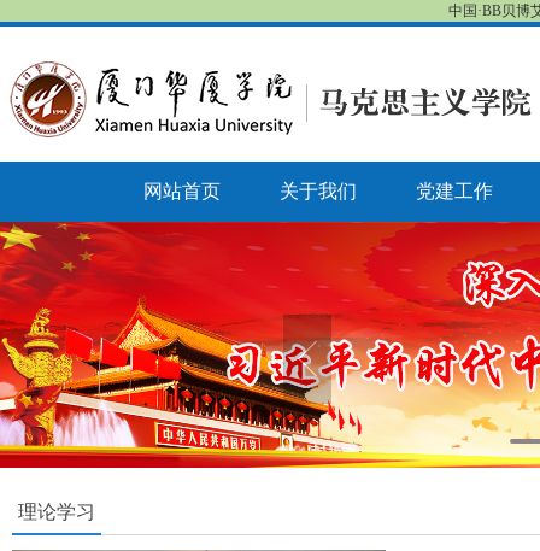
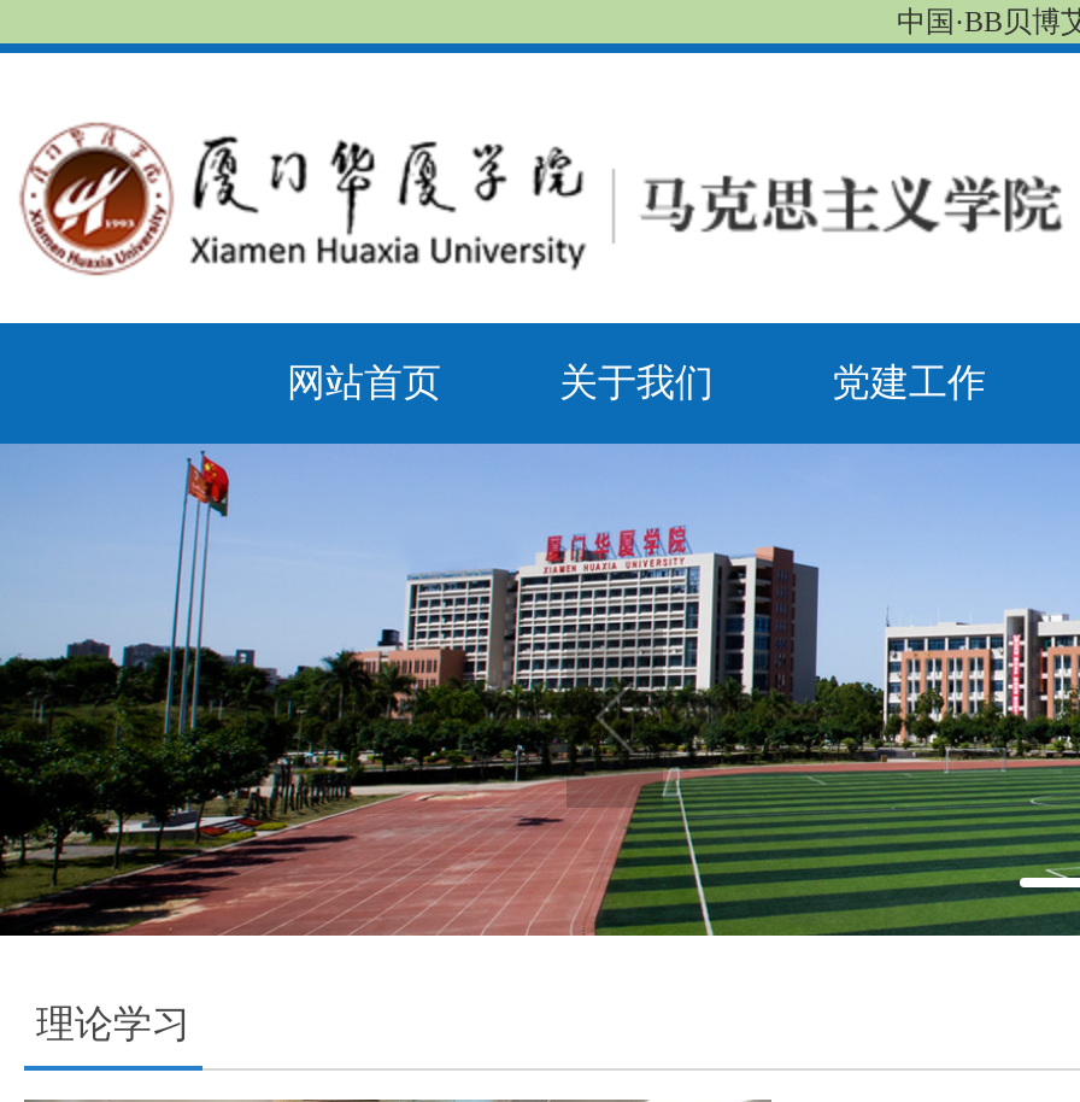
[4,221,536,469] [image] -> [7,444,1073,938] [image]

